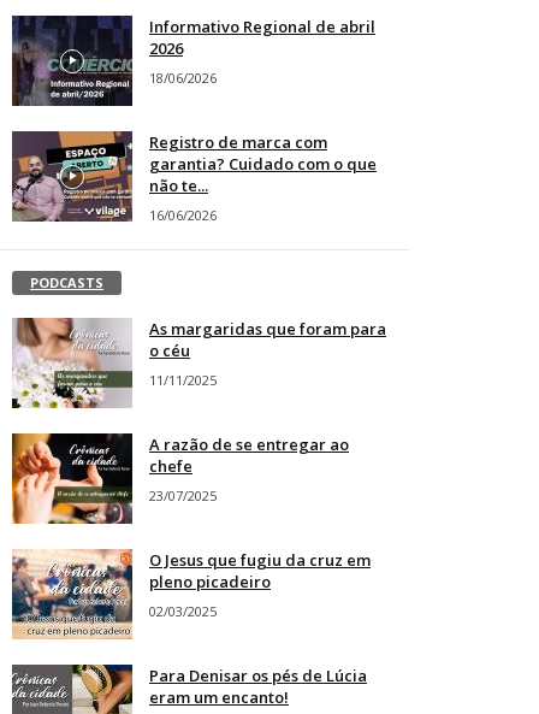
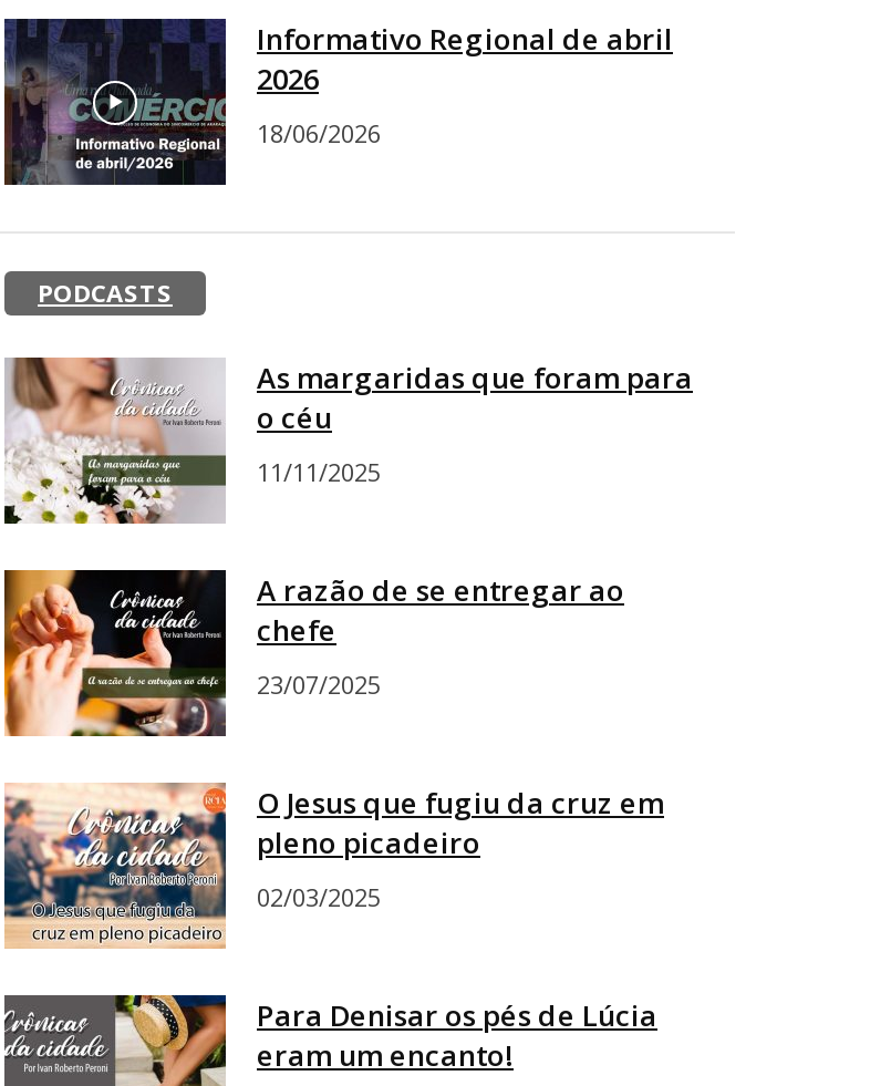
[12,130,377,224] [image] | Registro de marca com | garantia? Cuidado com o que | não te... | 16/06/2026 -> none

